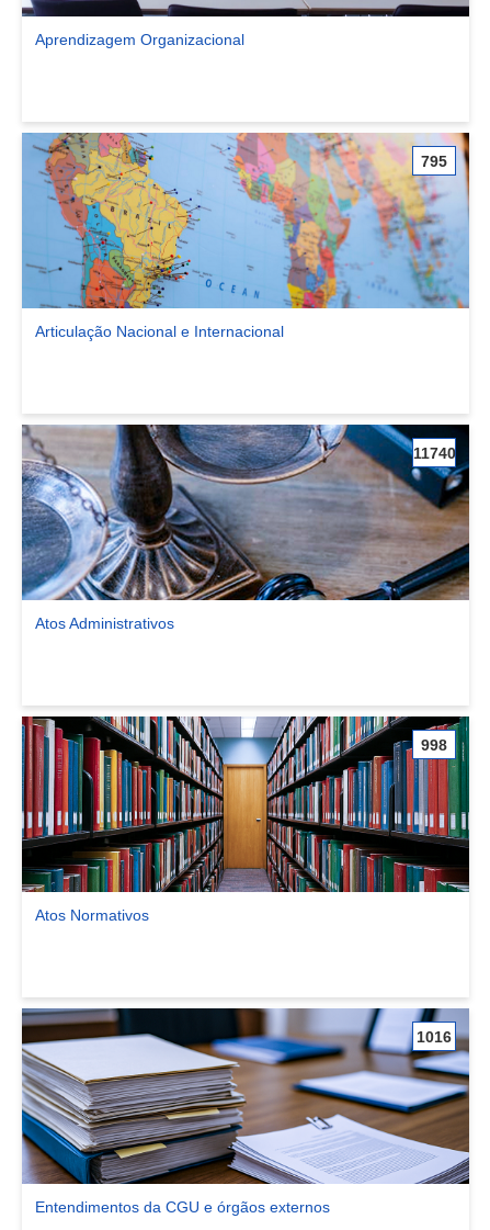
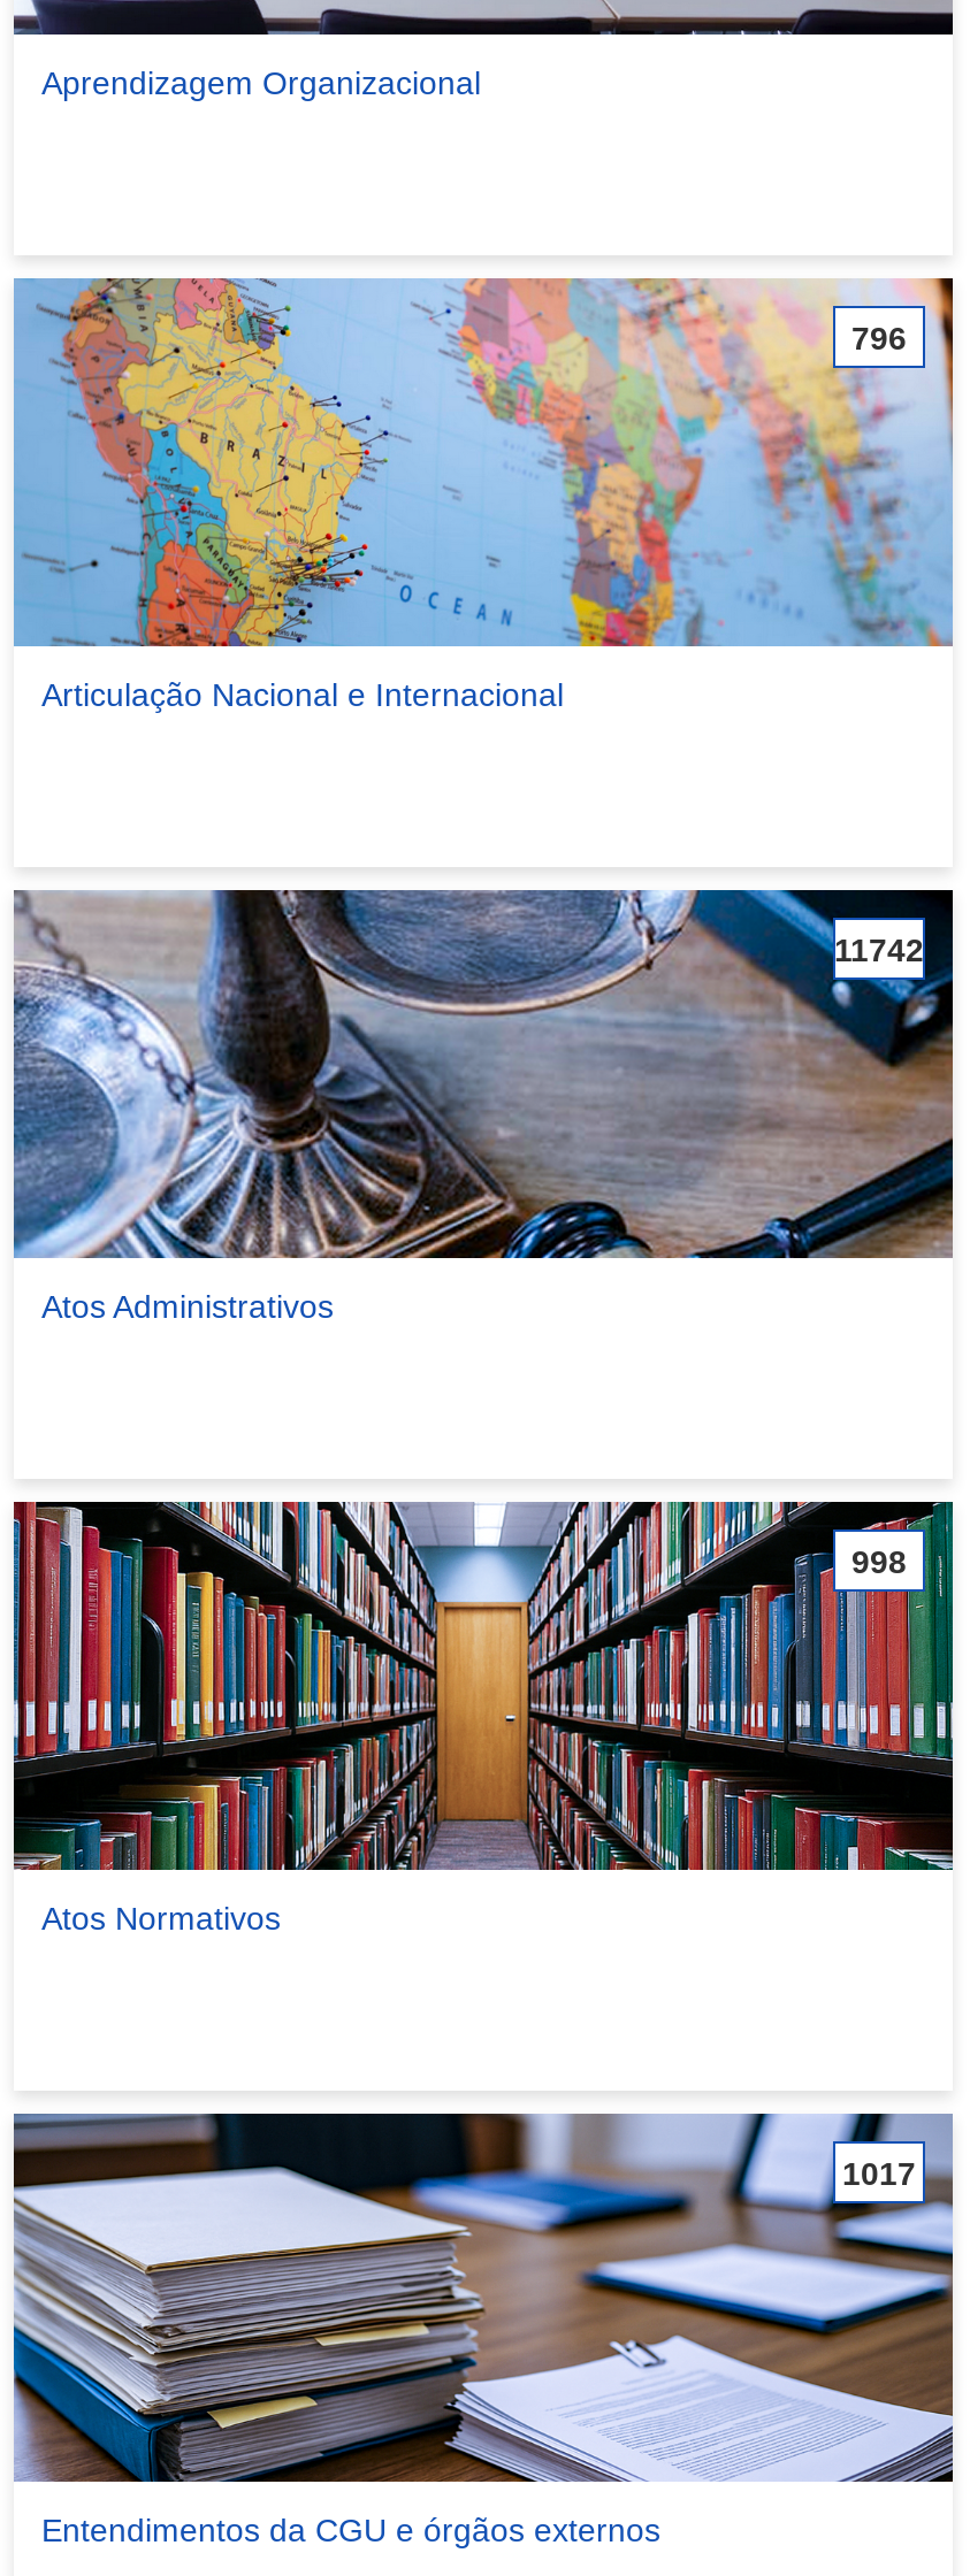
[421,152,447,170] 795 -> [851,319,907,355] 796
[413,444,455,461] 11740 -> [834,930,924,967] 11742
[417,1028,452,1045] 1016 -> [842,2154,916,2191] 1017

